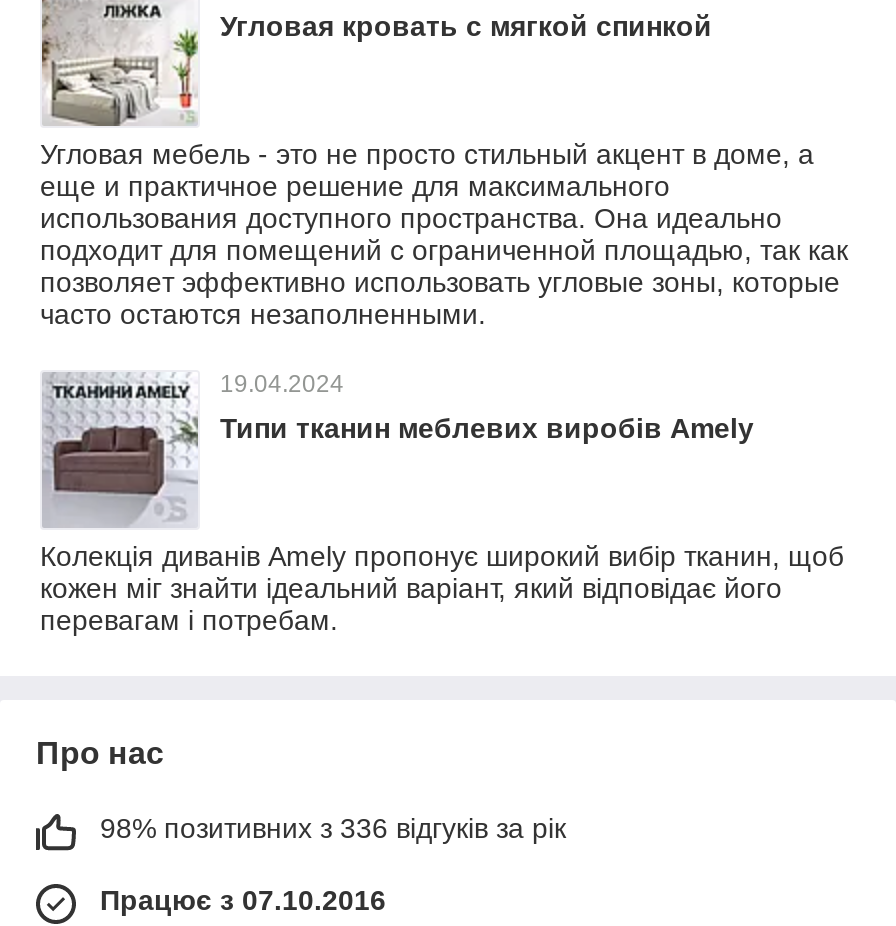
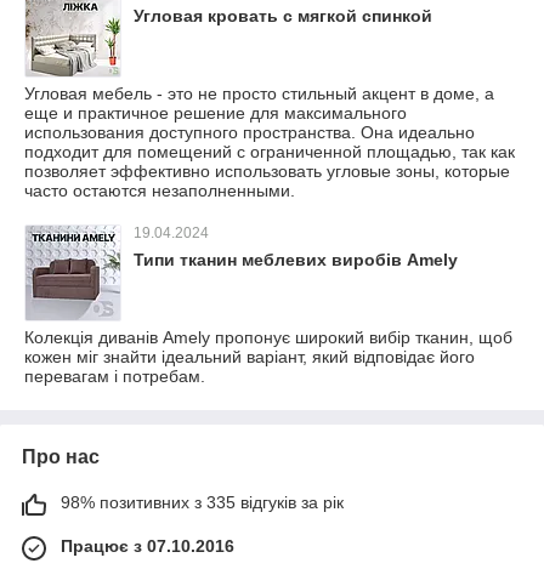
[100,813,566,845] 98% позитивних з 336 відгуків за рік -> [61,493,344,512] 98% позитивних з 335 відгуків за рік

